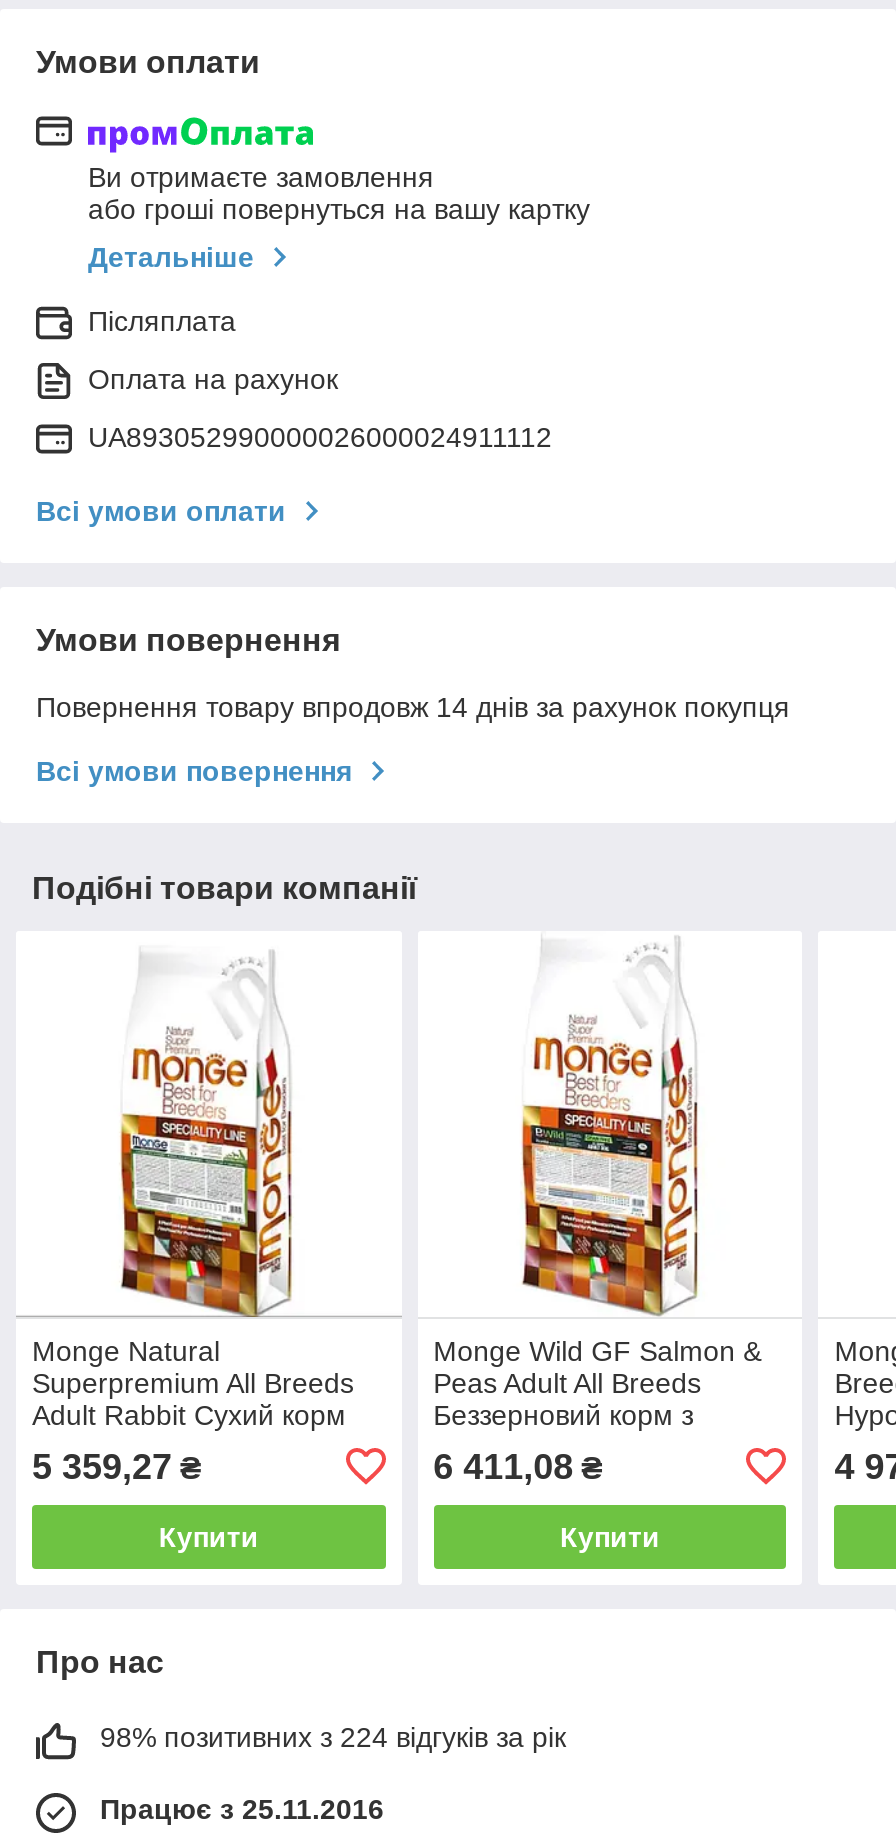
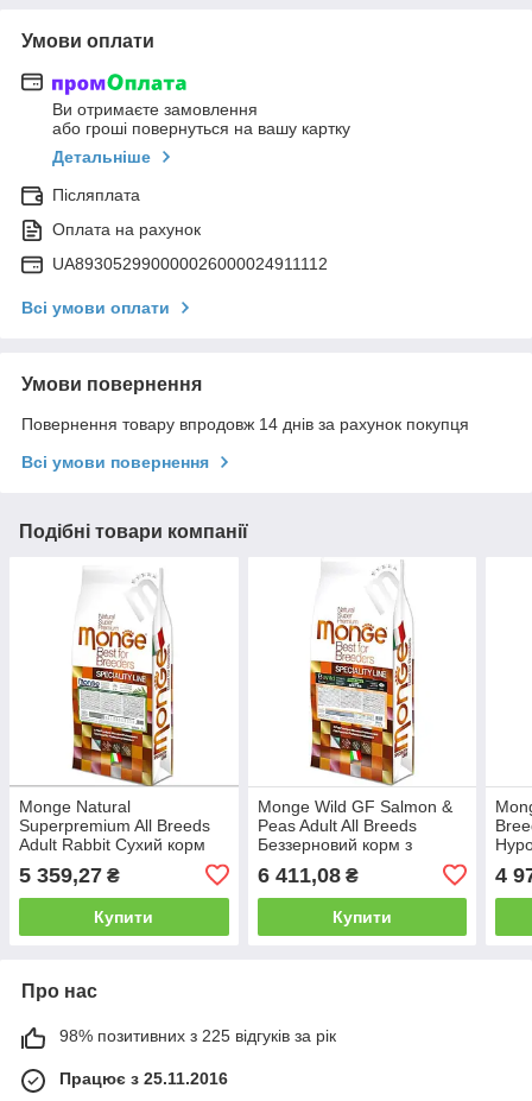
[100,1721,566,1753] 98% позитивних з 224 відгуків за рік -> [59,1026,336,1045] 98% позитивних з 225 відгуків за рік

